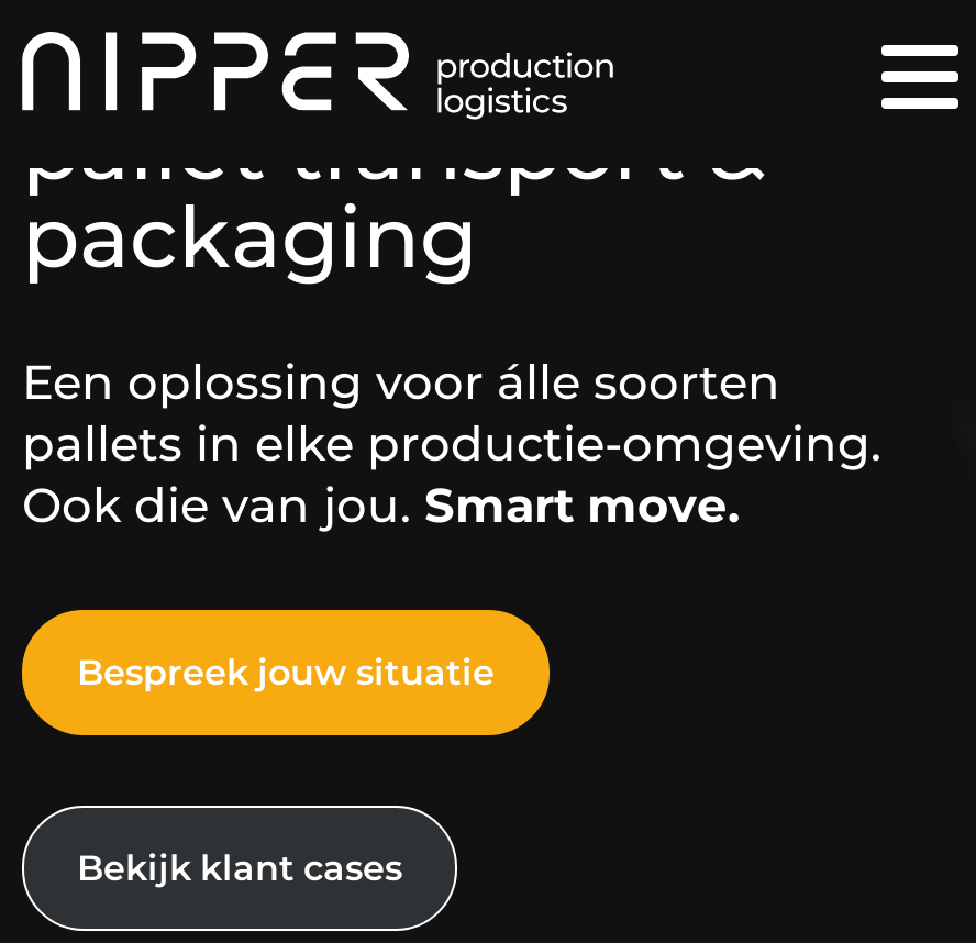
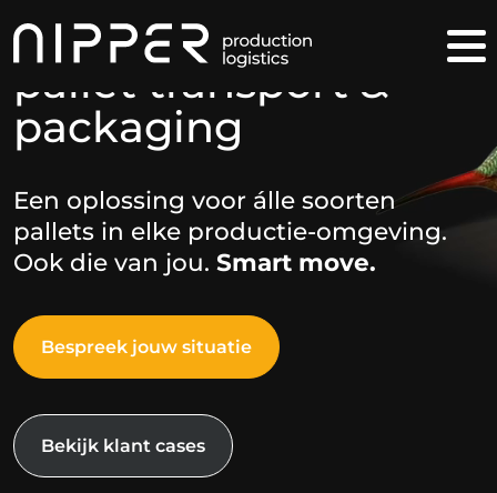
none -> [424,147,494,191] [image]

